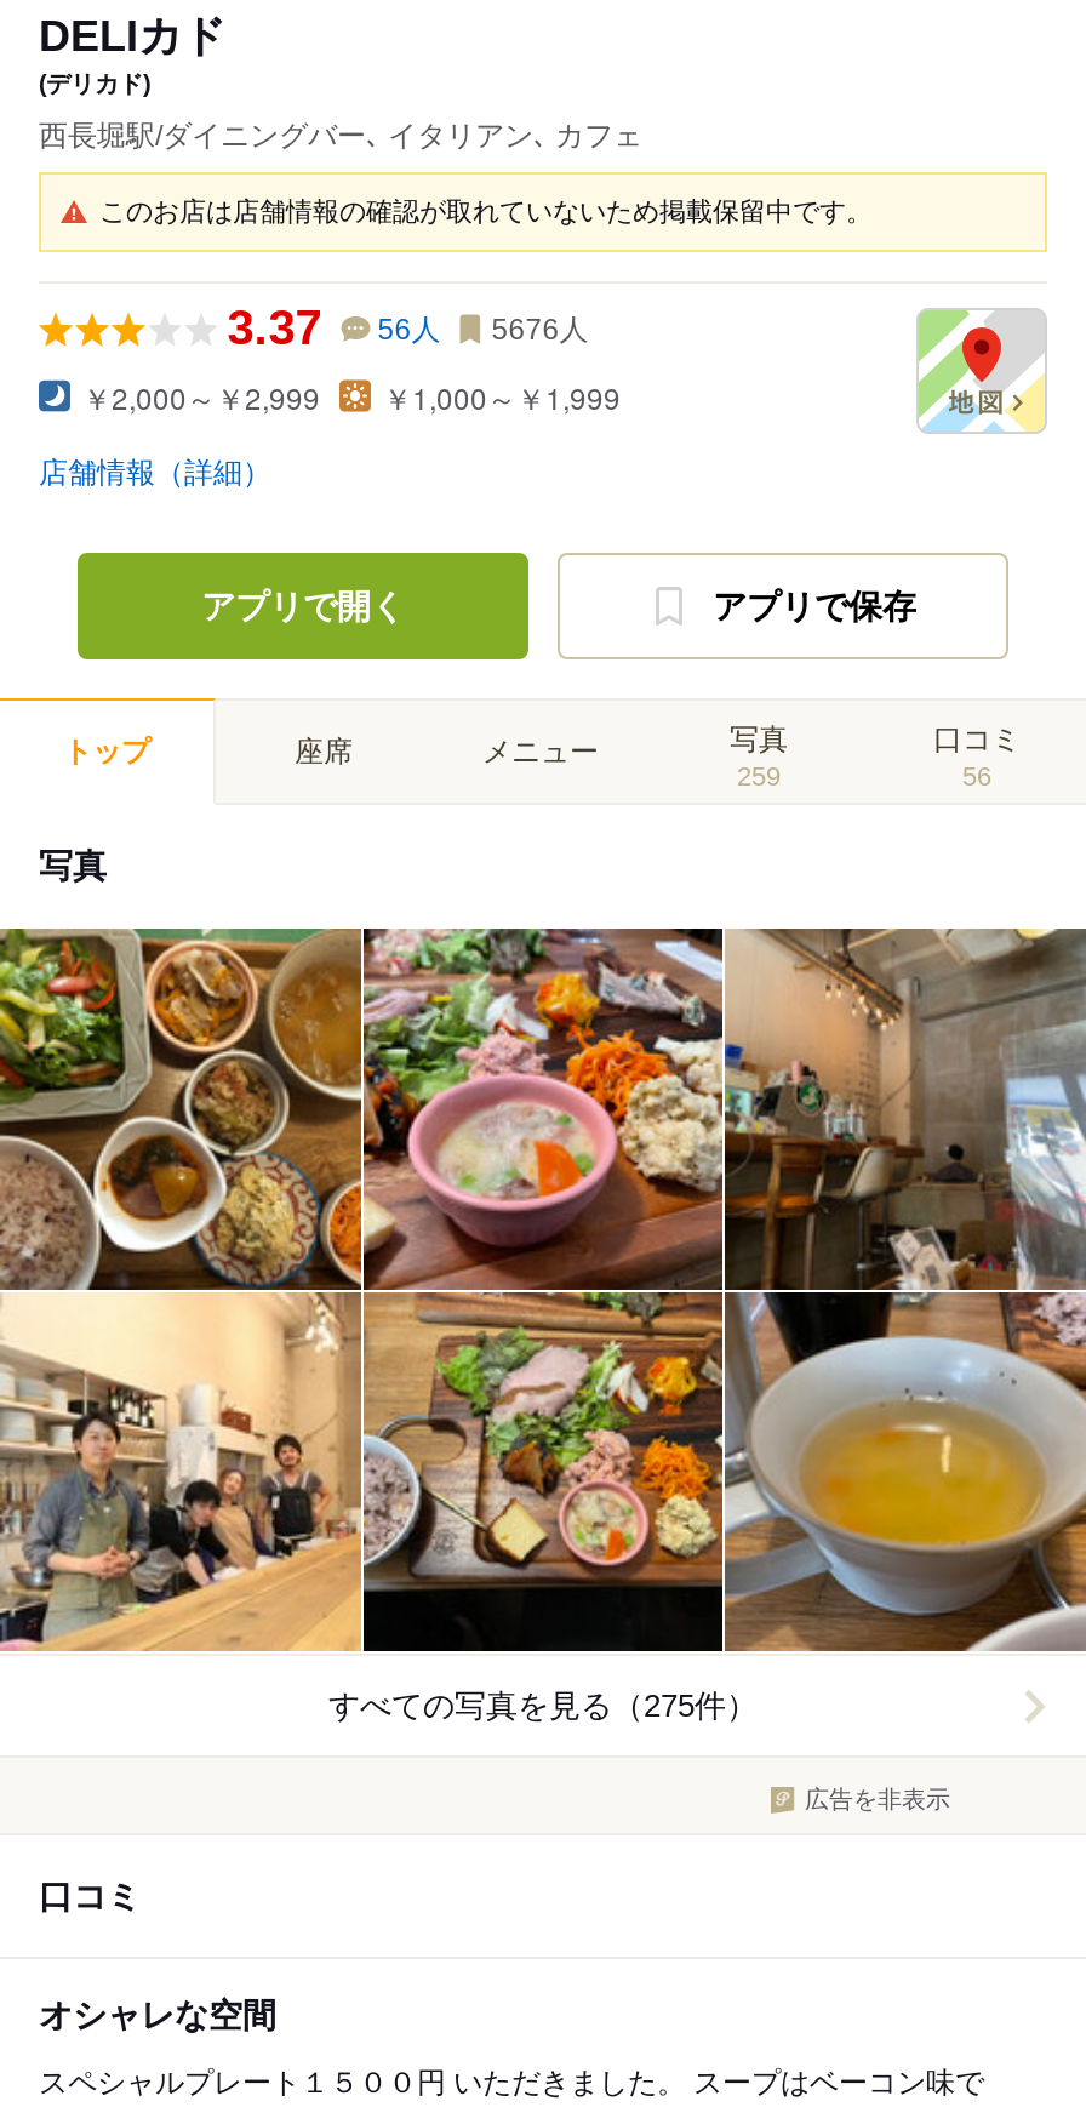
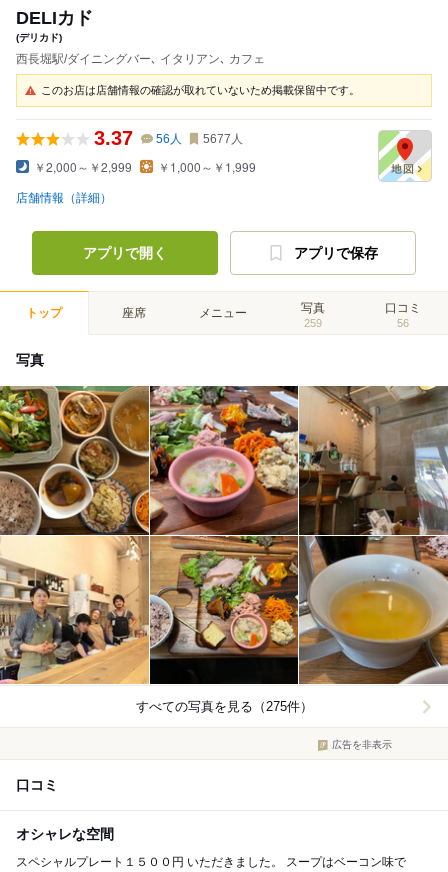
[227,301,589,354] 3.37 56人 5676人 -> [94,127,243,149] 3.37 56人 5677人

